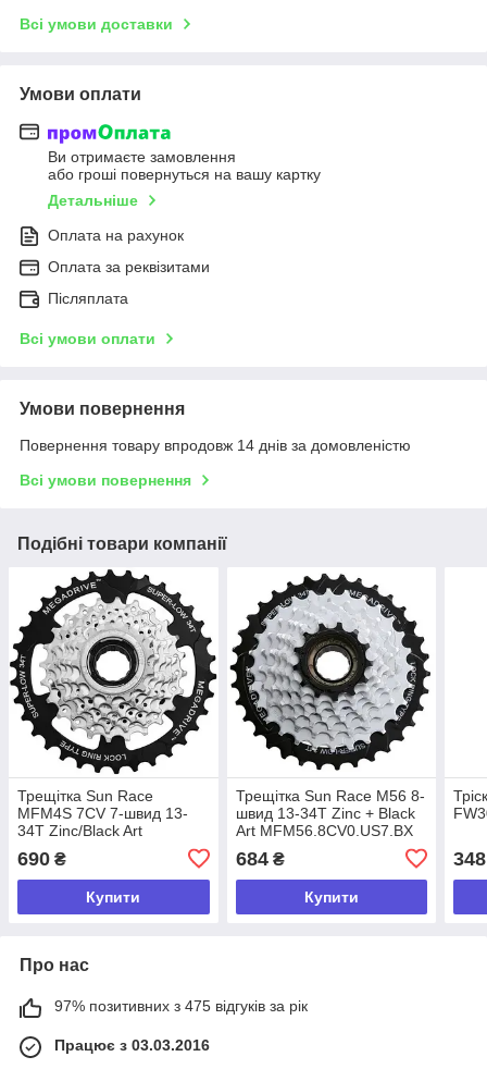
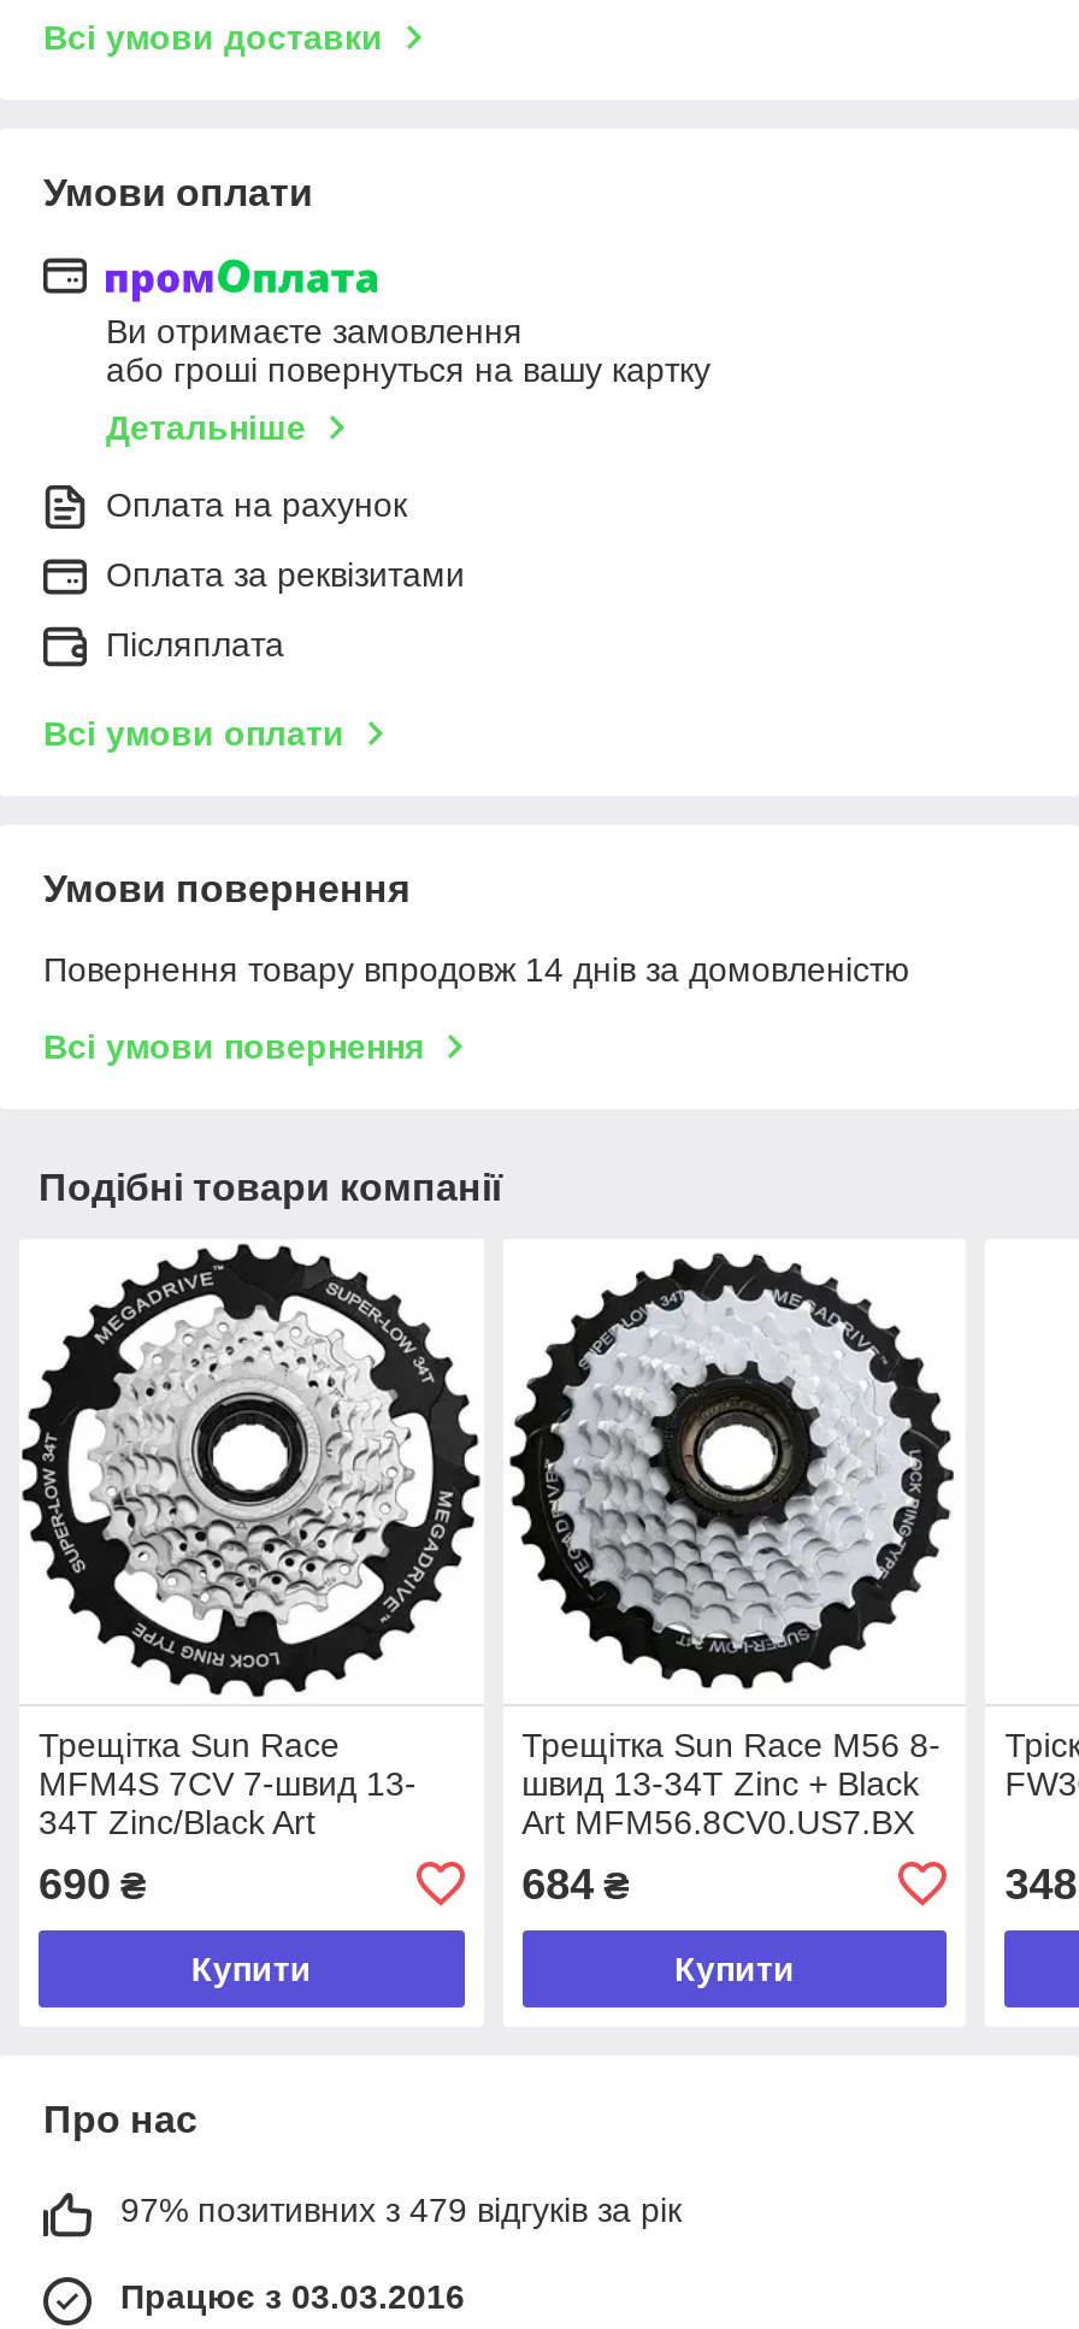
[54,997,308,1014] 97% позитивних з 475 відгуків за рік -> [120,2190,682,2229] 97% позитивних з 479 відгуків за рік

